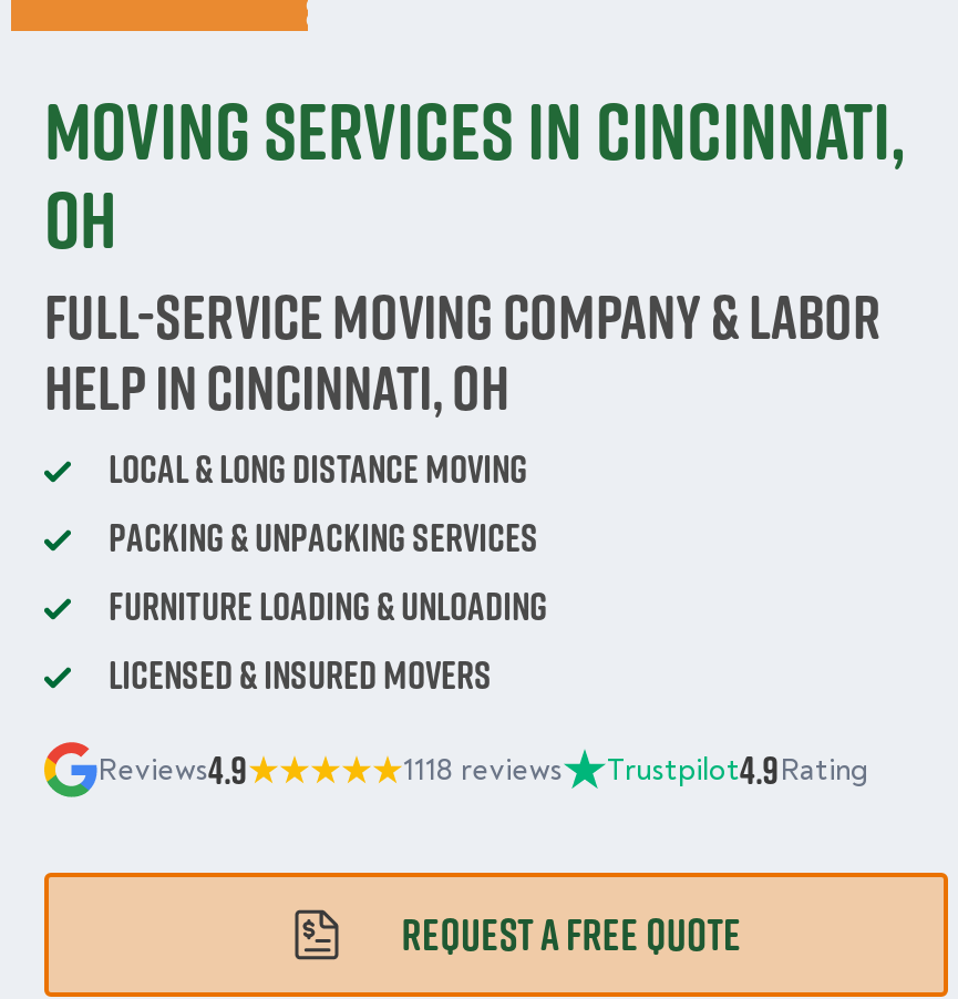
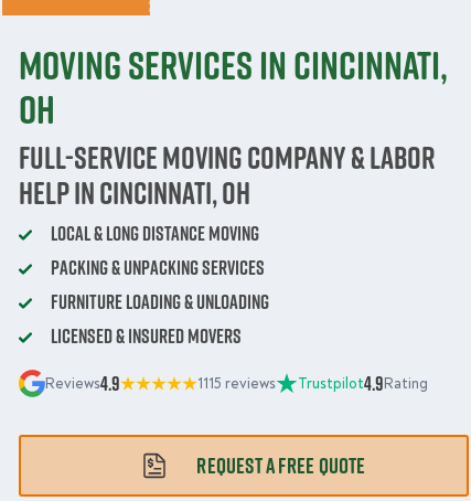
[403,741,868,796] 1118 reviews Trustpilot4.9Rating -> [197,369,428,397] 1115 reviews Trustpilot4.9Rating

